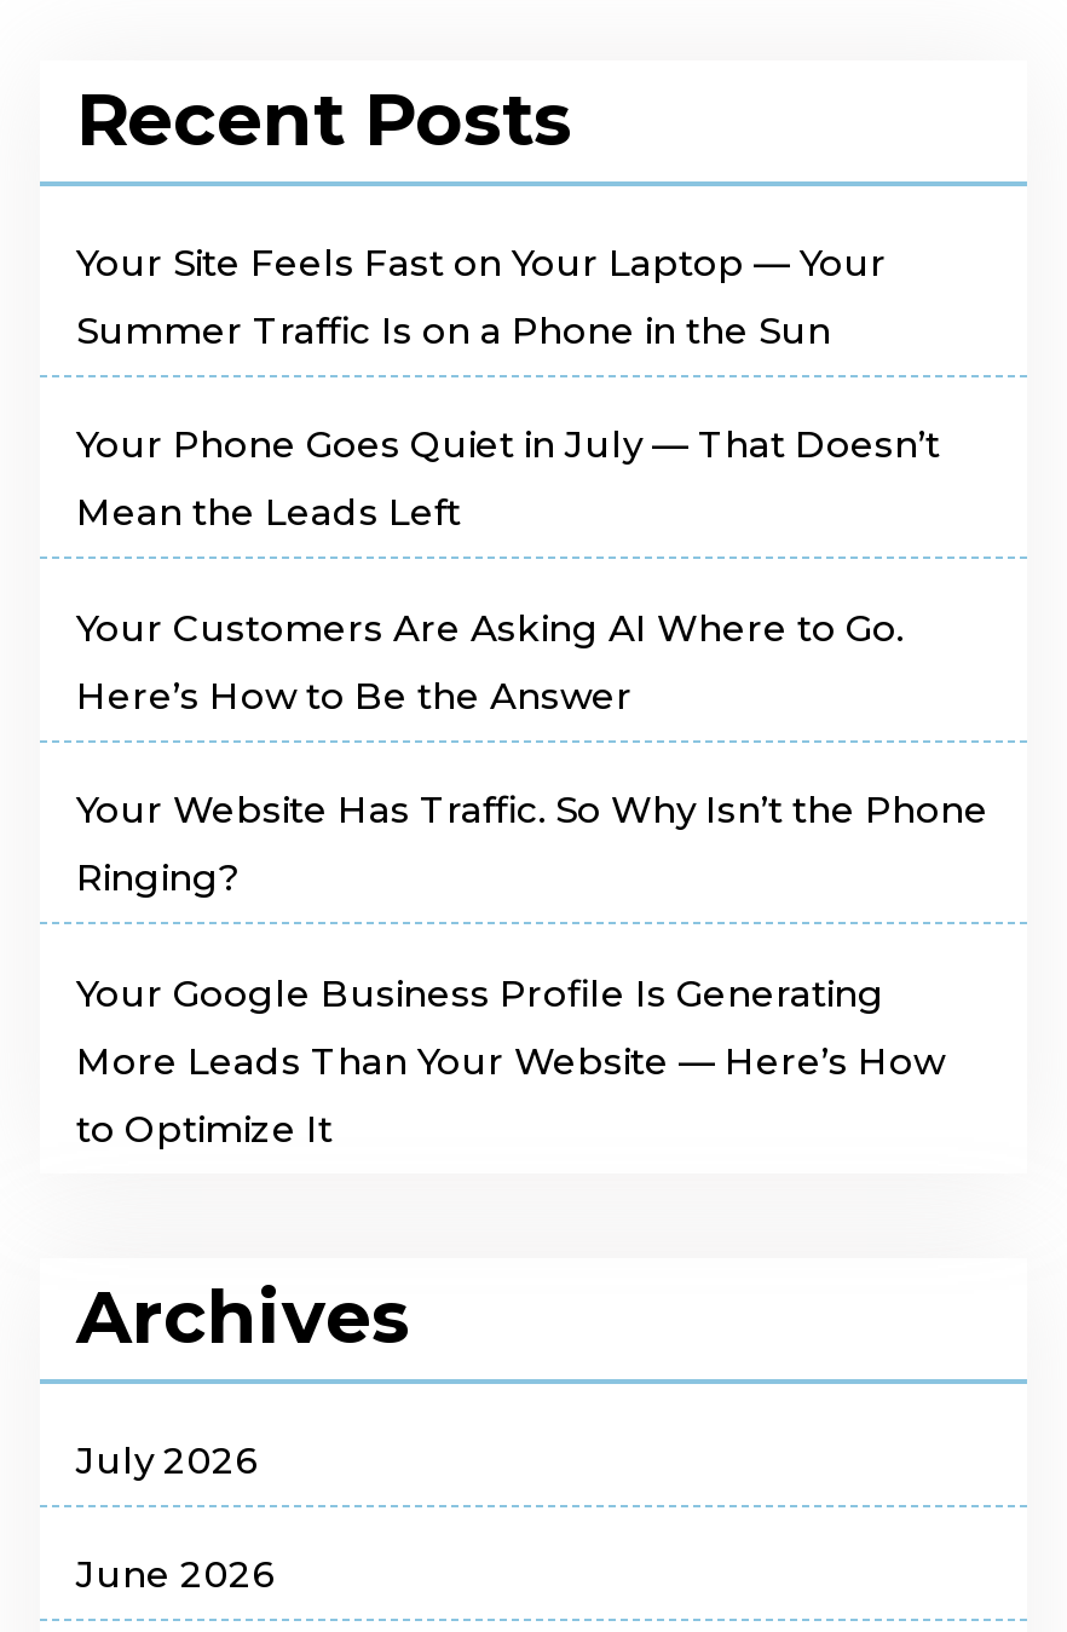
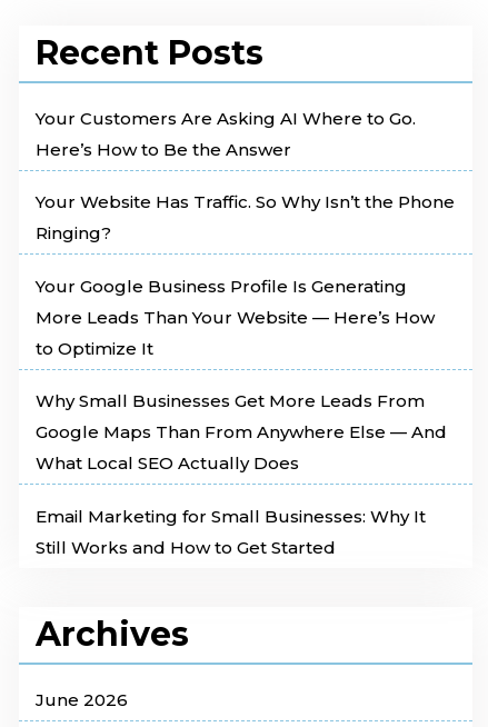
[76,238,940,534] Your Site Feels Fast on Your Laptop — Your | Summer Traffic Is on a Phone in the Sun | Your Phone Goes Quiet in July — That Doesn’t | Mean the Leads Left -> none
moved [76,603,988,1150] -> [36,108,455,359]: Your Customers Are Asking AI Where to Go. | Here’s How to Be the Answer | Your Website Has Traffic. So Why Isn’t the Phone | Ringing? | Your Google Business Profile Is Generating | More Leads Than Your Website — Here’s How | to Optimize It
none -> [36,391,447,558] Why Small Businesses Get More Leads From | Google Maps Than From Anywhere Else — And | What Local SEO Actually Does | Email Marketing for Small Businesses: Why It | Still Works and How to Get Started
moved [76,1271,410,1361] -> [36,614,189,655]: Archives
[76,1436,260,1482] July 2026 -> none

